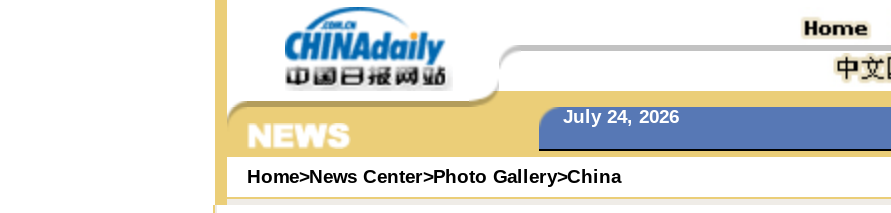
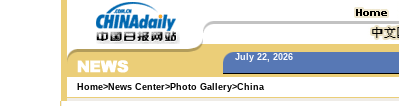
[563,107,679,127] July 24, 2026 -> [235,52,293,62] July 22, 2026

